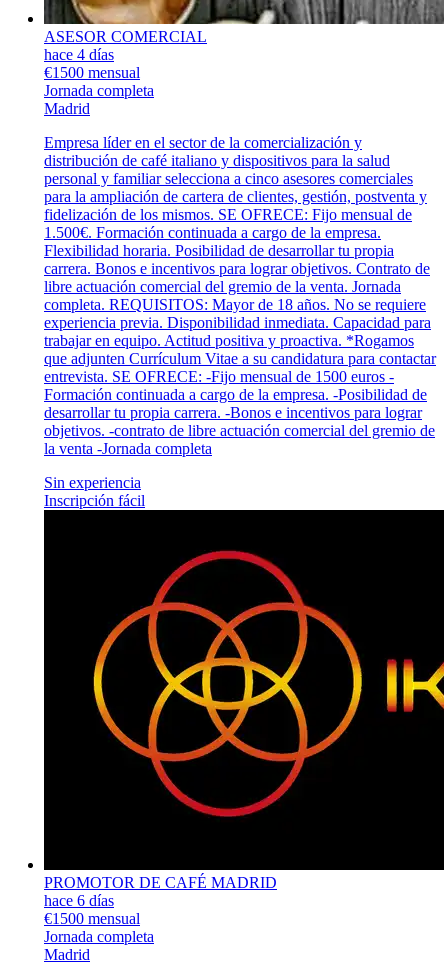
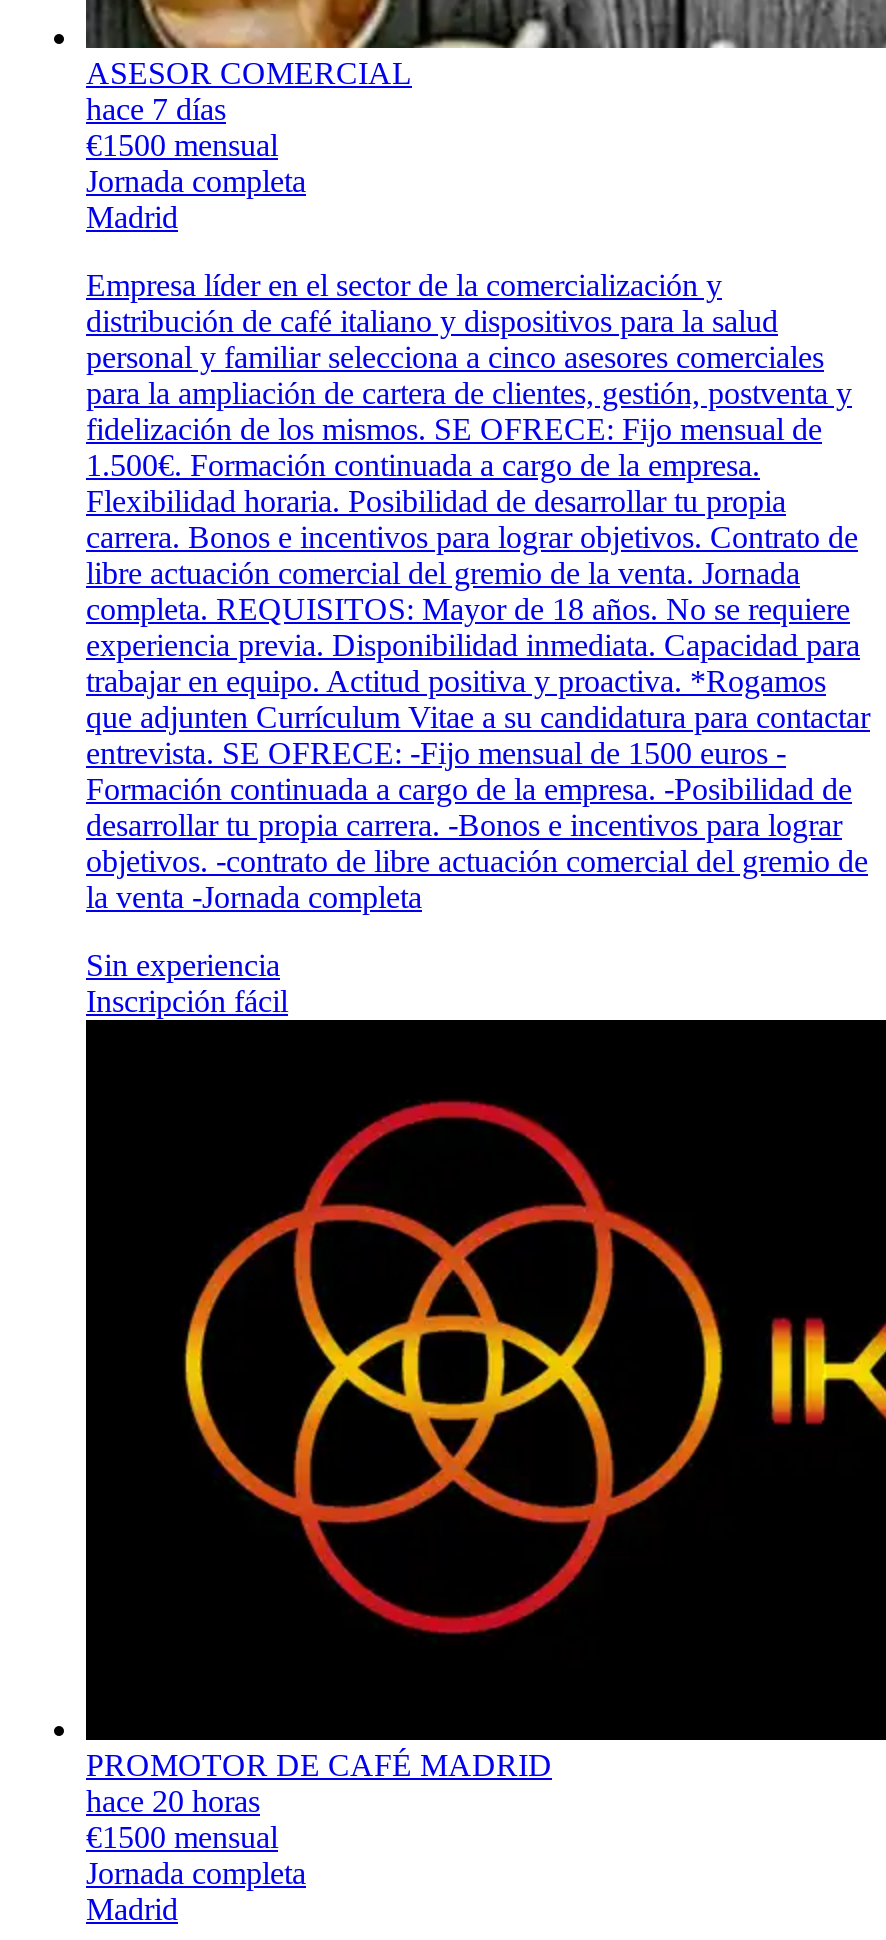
[44,46,114,63] hace 4 días -> [86,92,226,126] hace 7 días
[44,892,114,909] hace 6 días -> [86,1784,260,1818] hace 20 horas

